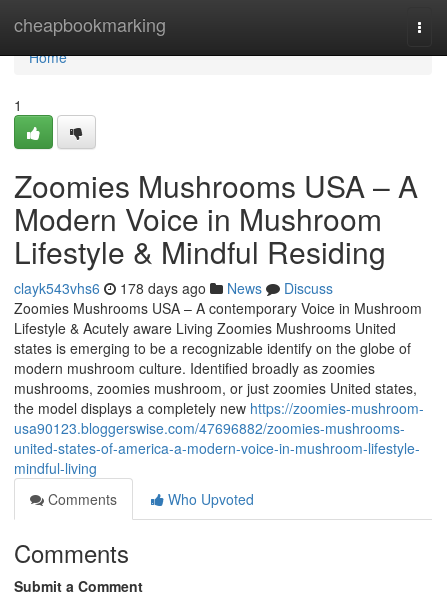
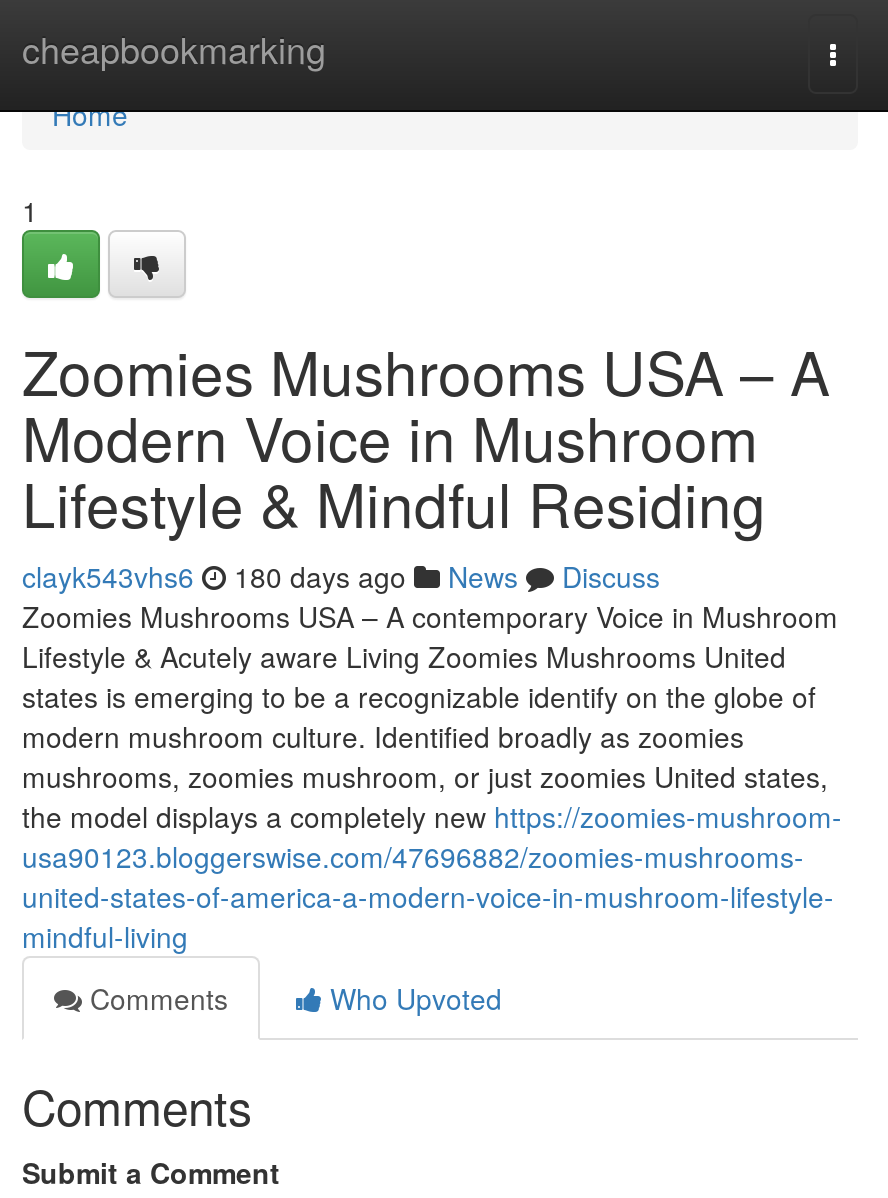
[14,278,333,298] clayk543vhs6 178 days ago News Discuss -> [22,556,660,596] clayk543vhs6 180 days ago News Discuss

